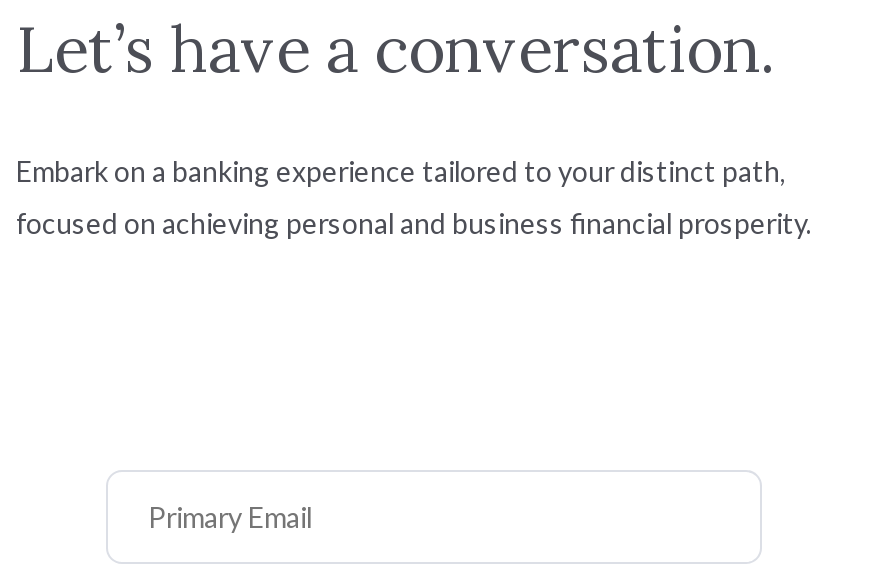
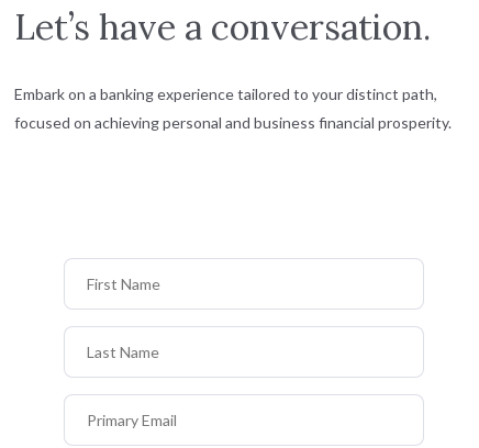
none -> [64,266,160,358] First Name | Last Name

